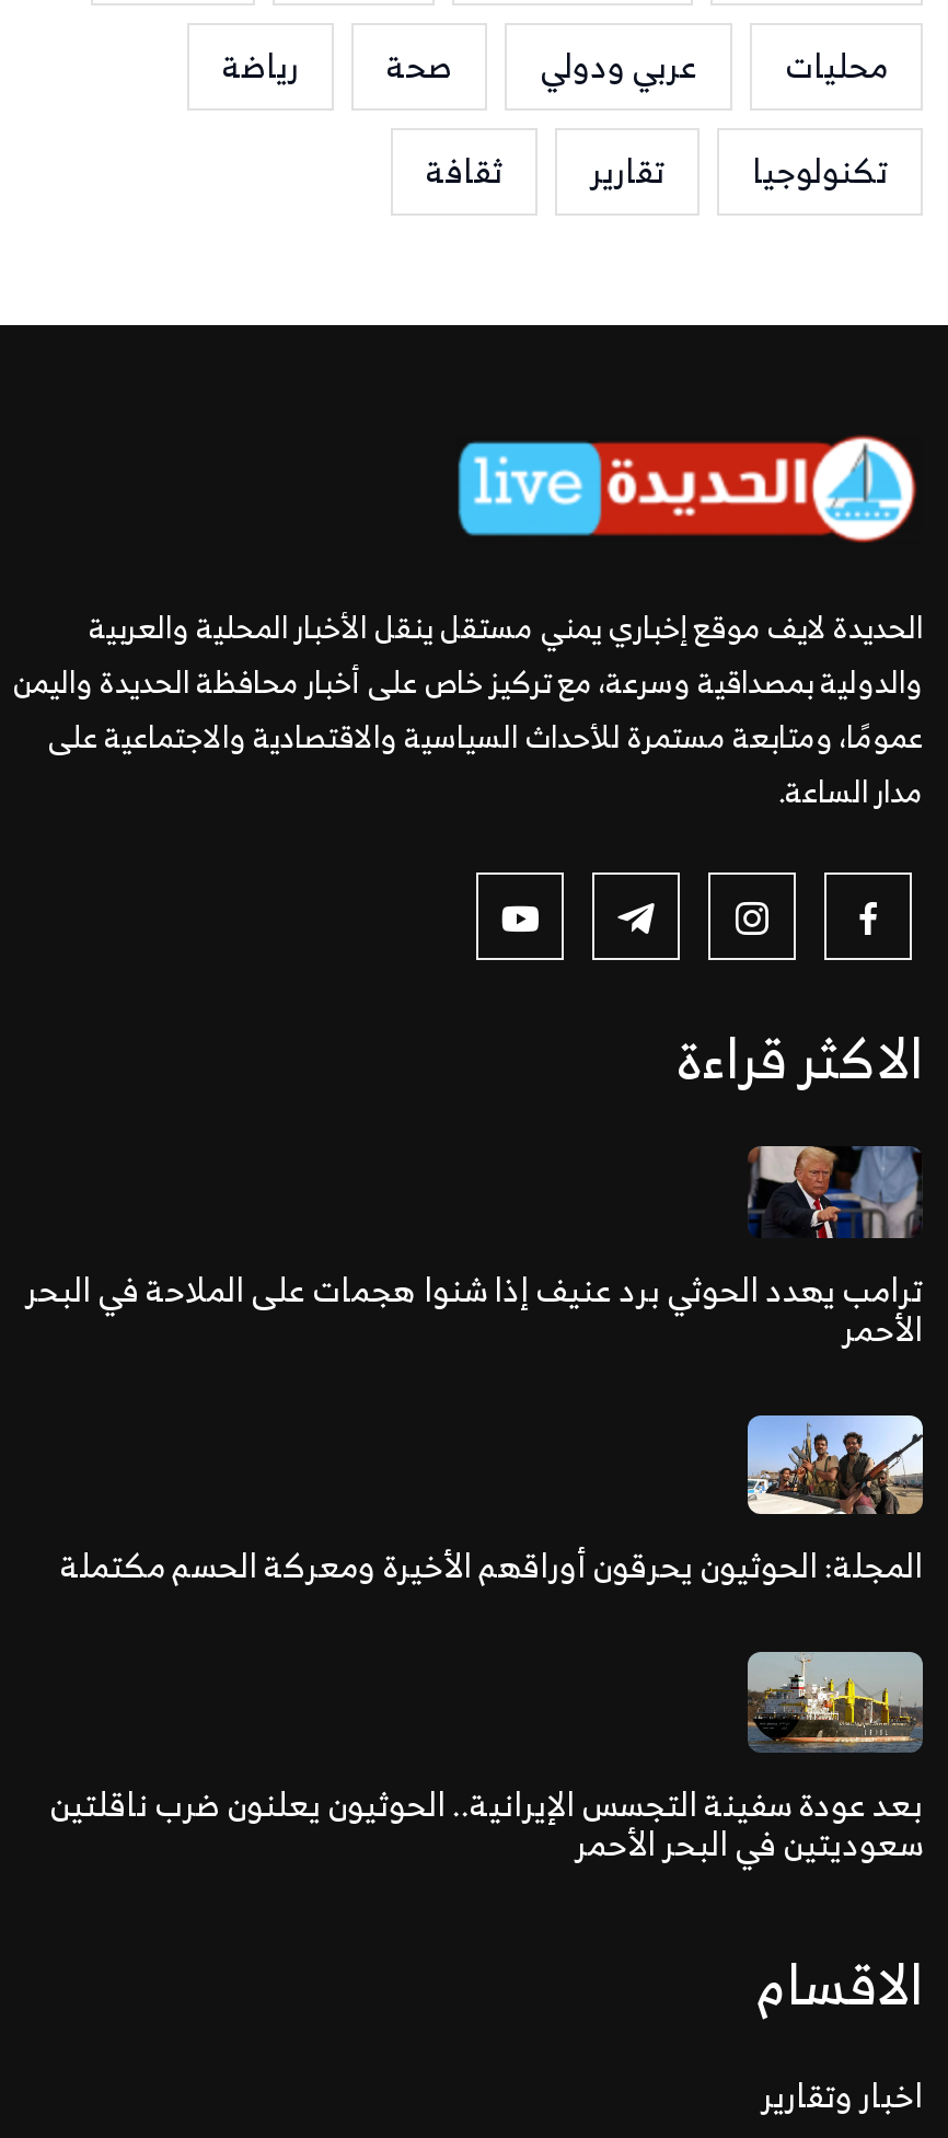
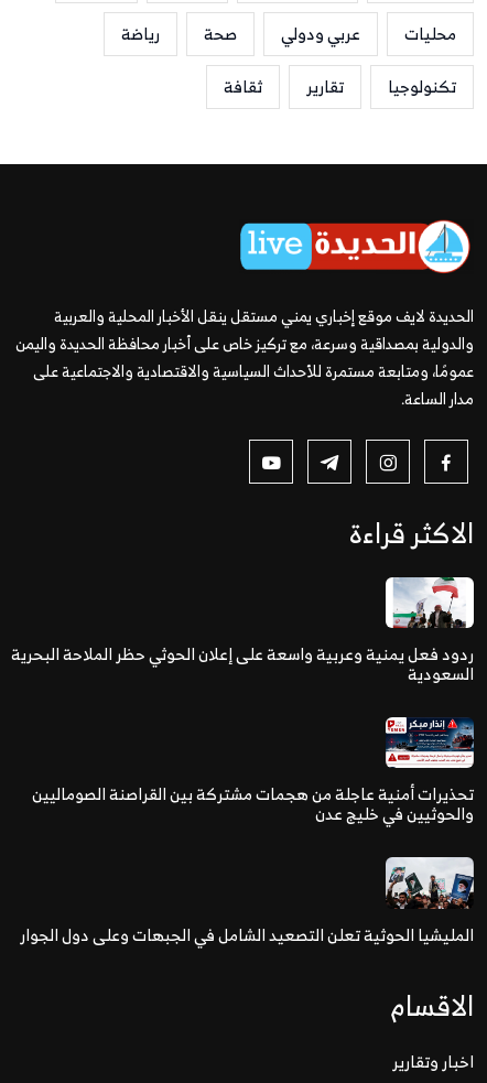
[25,1146,923,1358] [image] | ترامب يهدد الحوثي برد عنيف إذا شنوا هجمات على الملاحة في البحر | الأحمر -> [11,576,475,689] [image] | ردود فعل يمنية وعربية واسعة على إعلان الحوثي حظر الملاحة البحرية | السعودية
[60,1413,925,1595] [image] | المجلة: الحوثيون يحرقون أوراقهم الأخيرة ومعركة الحسم مكتملة -> [32,716,475,829] [image] | تحذيرات أمنية عاجلة من هجمات مشتركة بين القراصنة الصوماليين | والحوثيين في خليج عدن
[49,1663,925,1873] [image] | بعد عودة سفينة التجسس الإيرانية.. الحوثيون يعلنون ضرب ناقلتين | سعوديتين في البحر الأحمر -> [20,837,474,949] [image] | المليشيا الحوثية تعلن التصعيد الشامل في الجبهات وعلى دول الجوار

